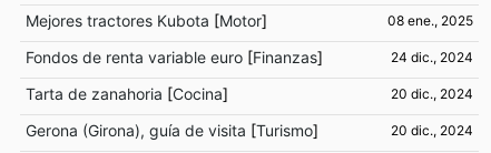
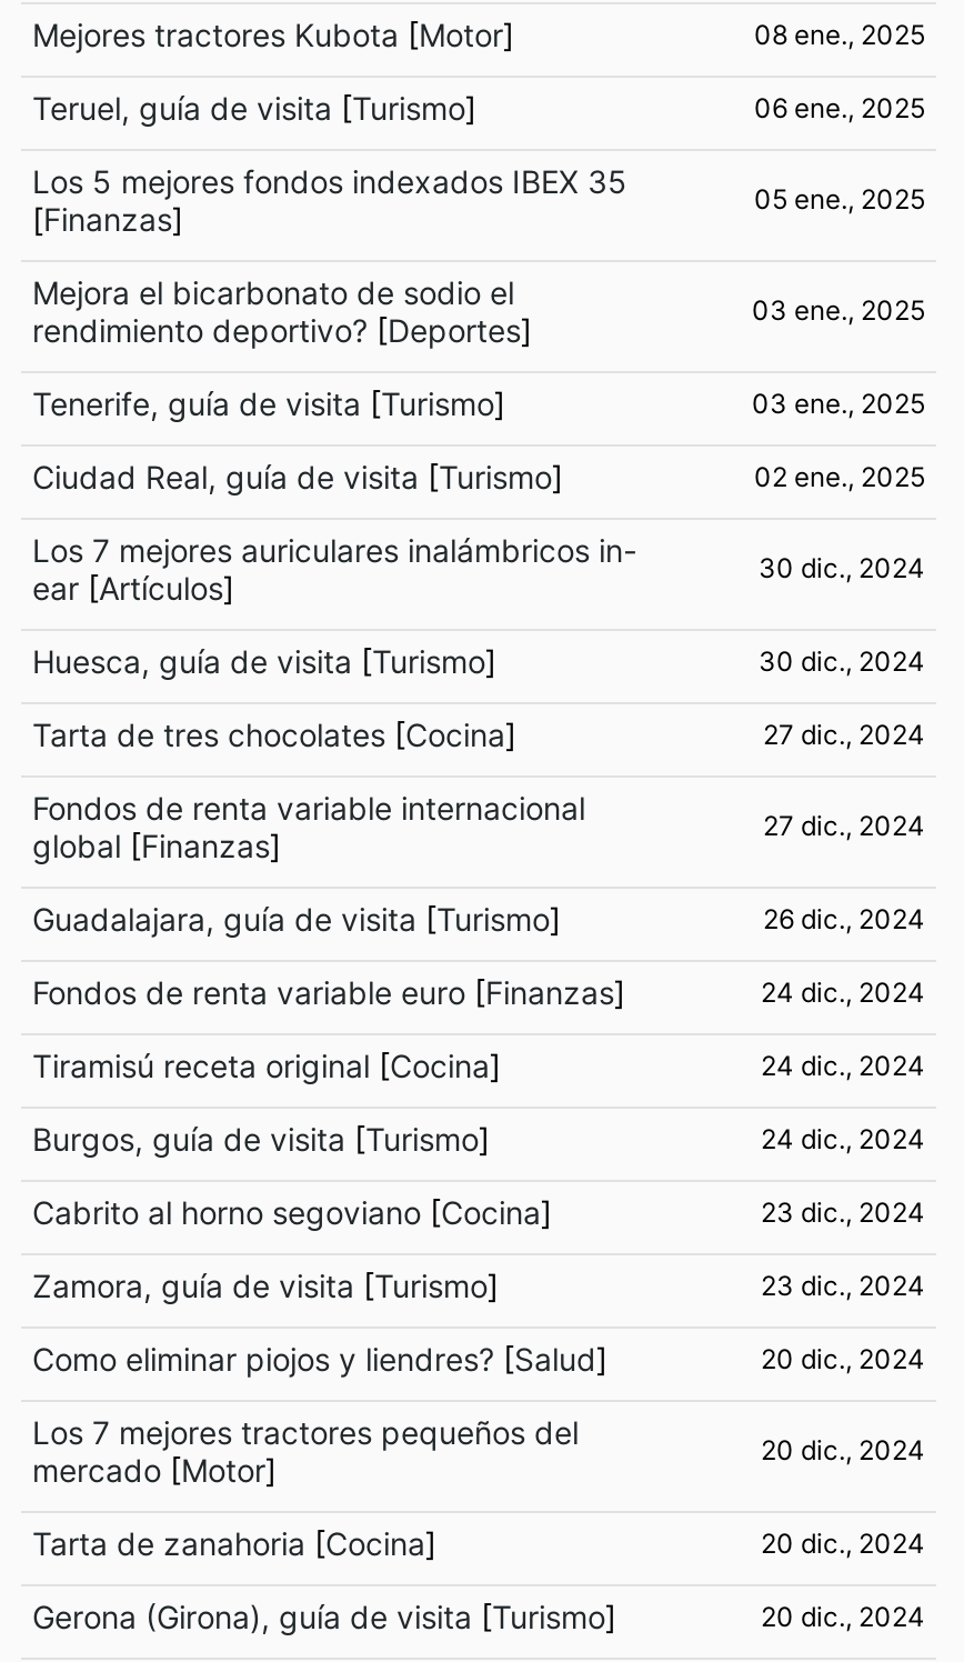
none -> [32,89,925,238] Teruel, guía de visita [Turismo] | 06 ene., 2025 | Los 5 mejores fondos indexados IBEX 35 | [Finanzas]
none -> [32,182,925,349] 05 ene., 2025 | Mejora el bicarbonato de sodio el | rendimiento deportivo? [Deportes]
none -> [32,293,925,607] 03 ene., 2025 | Tenerife, guía de visita [Turismo] | 03 ene., 2025 | Ciudad Real, guía de visita [Turismo] | 02 ene., 2025 | Los 7 mejores auriculares inalámbricos in- | ear [Artículos]
none -> [32,551,925,864] 30 dic., 2024 | Huesca, guía de visita [Turismo] | 30 dic., 2024 | Tarta de tres chocolates [Cocina] | 27 dic., 2024 | Fondos de renta variable internacional | global [Finanzas]
none -> [32,809,925,938] 27 dic., 2024 | Guadalajara, guía de visita [Turismo] | 26 dic., 2024
none -> [32,1047,925,1489] Tiramisú receta original [Cocina] | 24 dic., 2024 | Burgos, guía de visita [Turismo] | 24 dic., 2024 | Cabrito al horno segoviano [Cocina] | 23 dic., 2024 | Zamora, guía de visita [Turismo] | 23 dic., 2024 | Como eliminar piojos y liendres? [Salud] | 20 dic., 2024 | Los 7 mejores tractores pequeños del | mercado [Motor]
none -> [761,1433,925,1466] 20 dic., 2024

